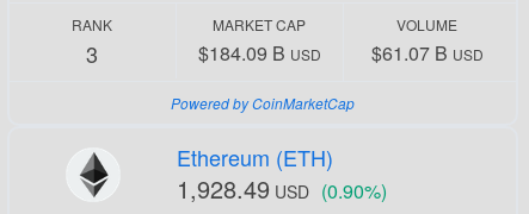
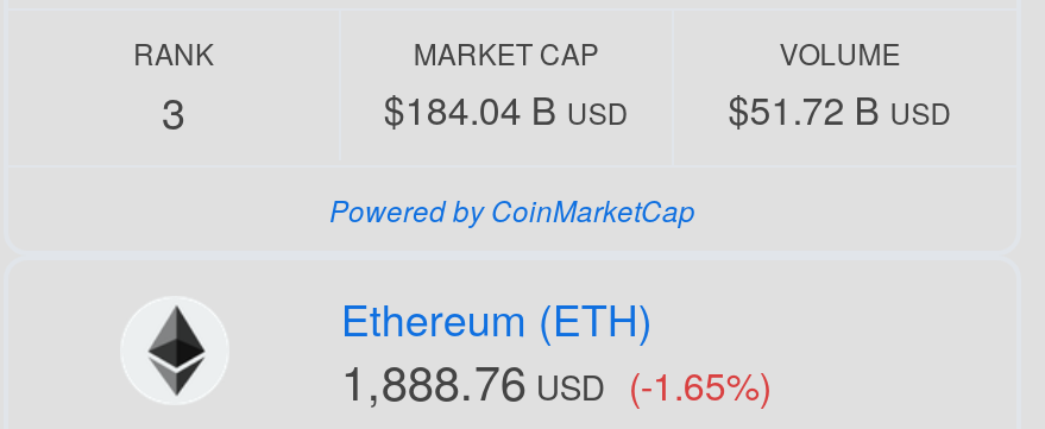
[198,39,321,67] $184.09 B USD -> [384,81,629,136] $184.04 B USD
[371,39,483,67] $61.07 B USD -> [728,81,952,136] $51.72 B USD
[177,171,387,206] 1,928.49 USD (0.90%) -> [341,345,771,414] 1,888.76 USD (-1.65%)

